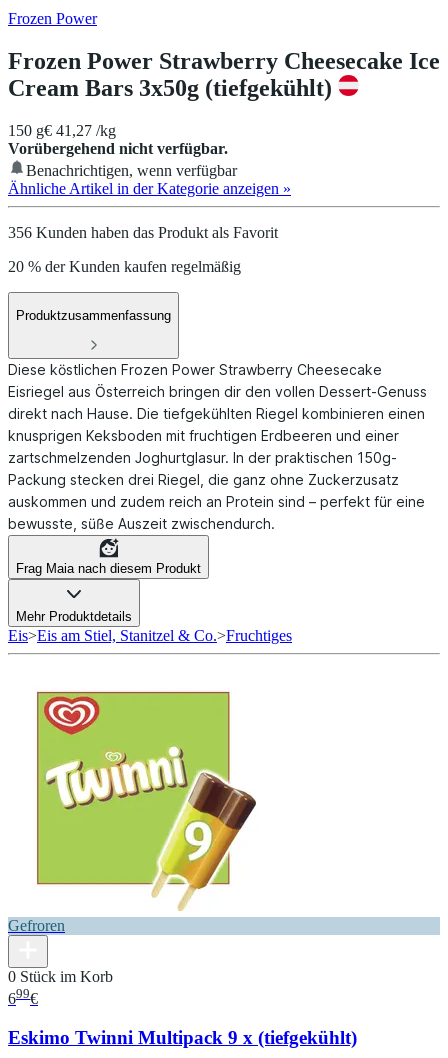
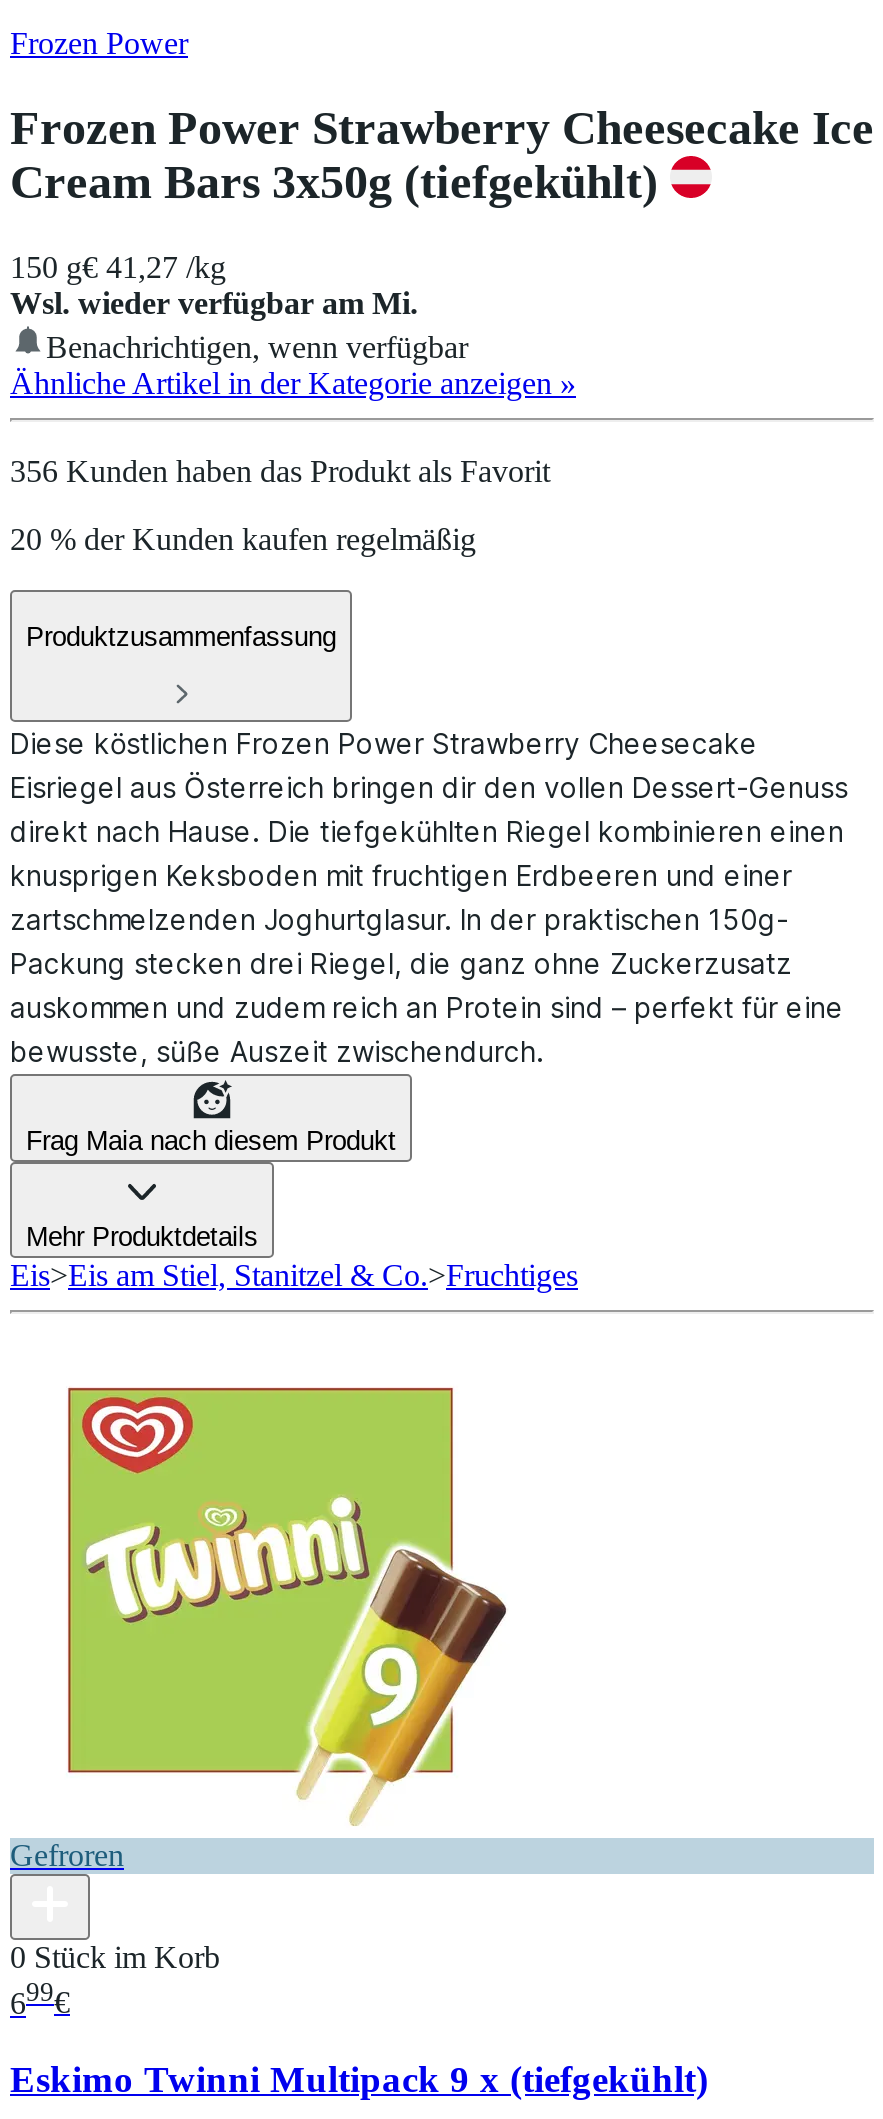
[8,140,228,157] Vorübergehend nicht verfügbar. -> [10,285,418,319] Wsl. wieder verfügbar am Mi.

